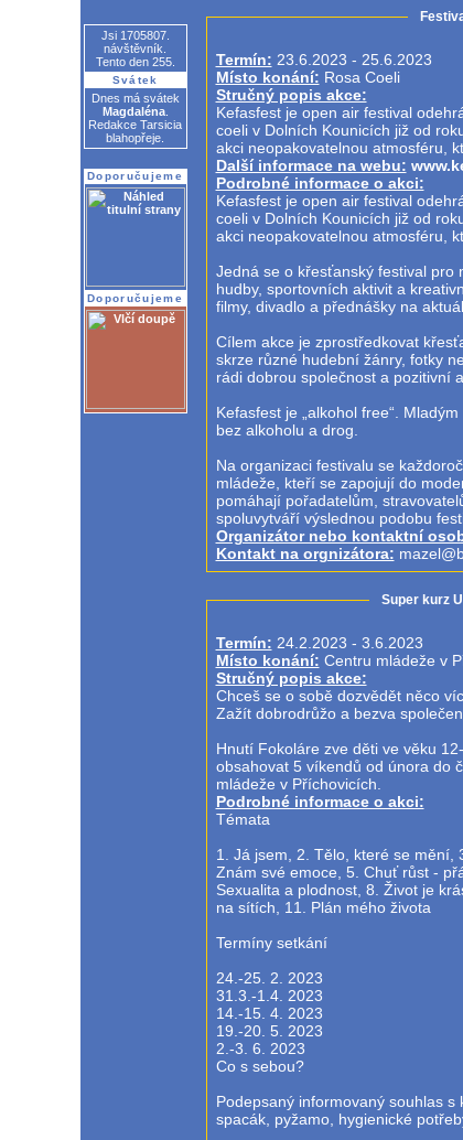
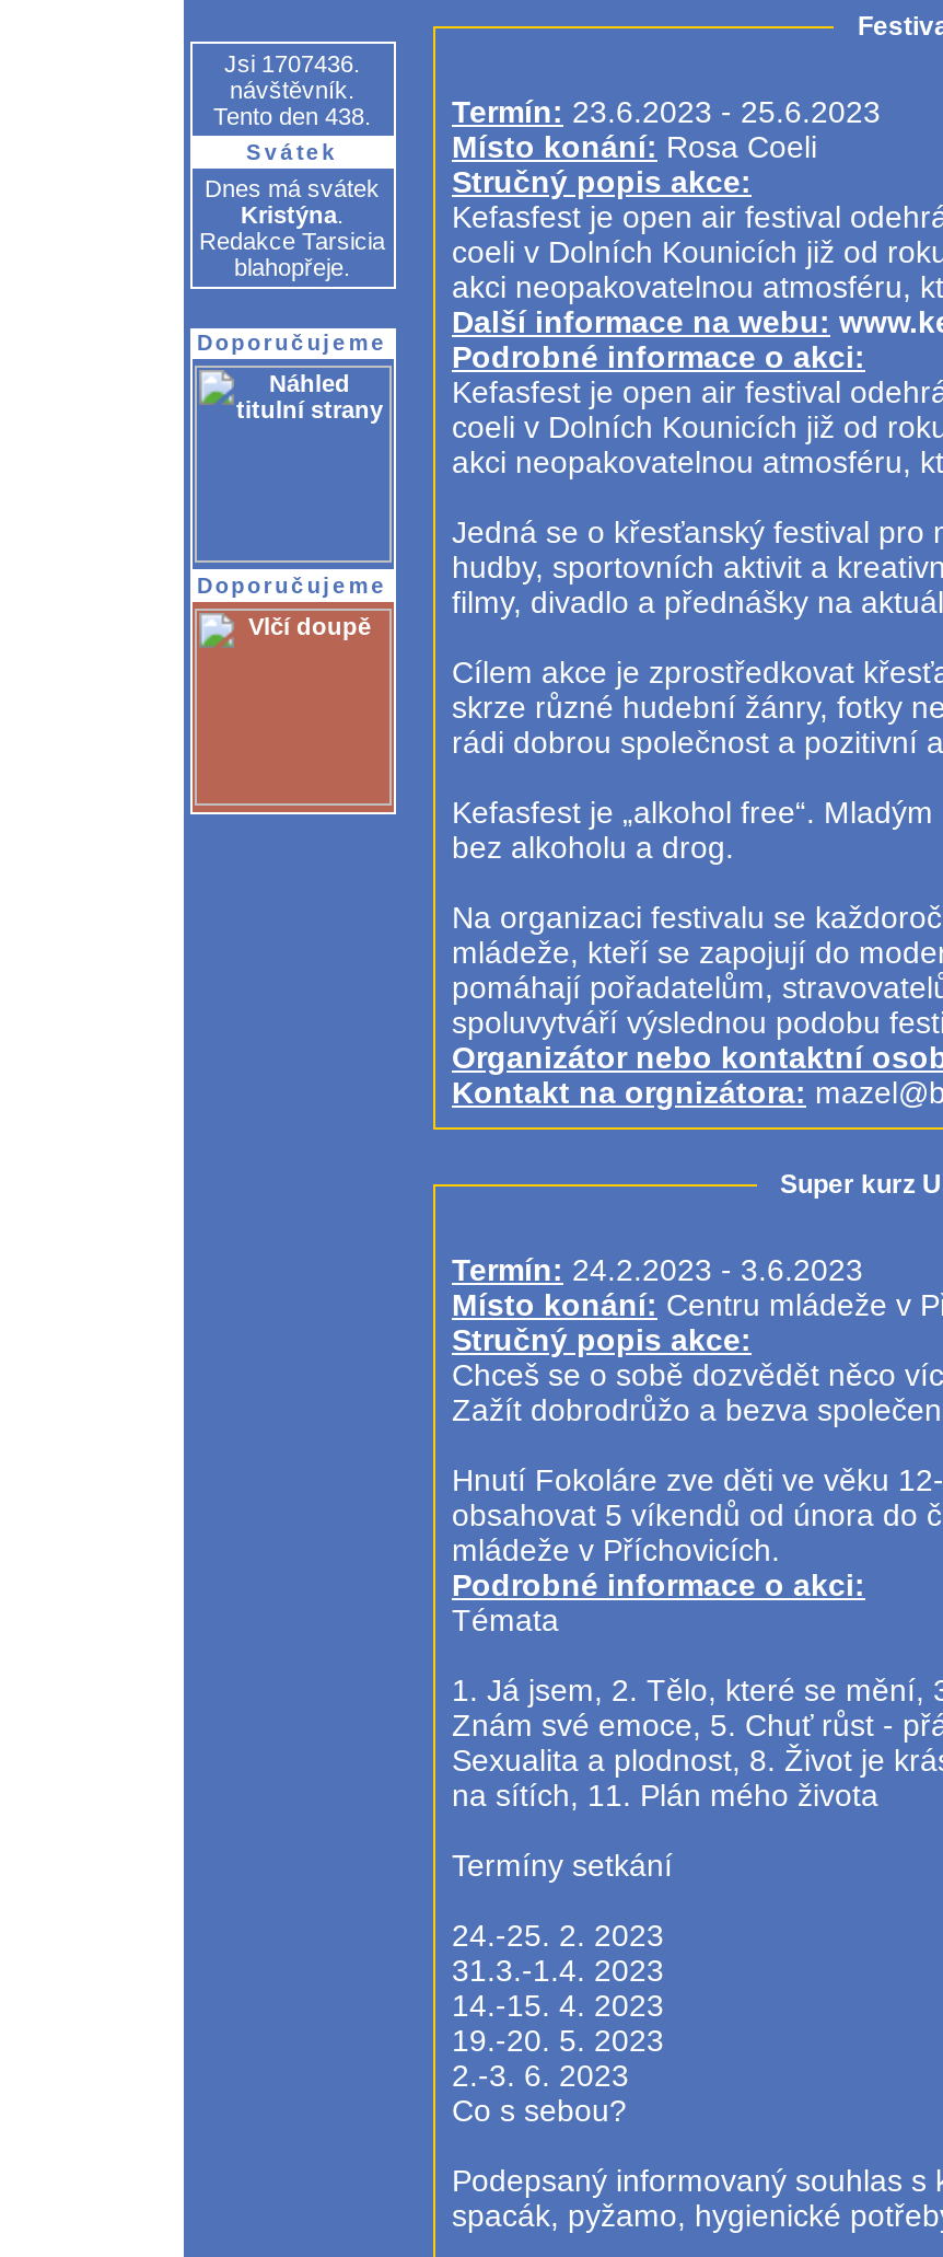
[101,29,169,42] Jsi 1705807. -> [224,50,360,77] Jsi 1707436.
[95,55,175,68] Tento den 255. -> [213,103,371,129] Tento den 438.
[102,105,168,118] Magdaléna. -> [241,201,344,228] Kristýna.

